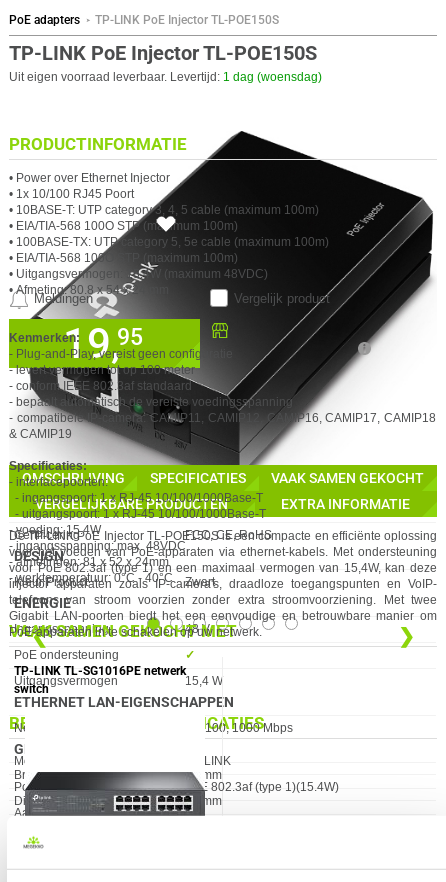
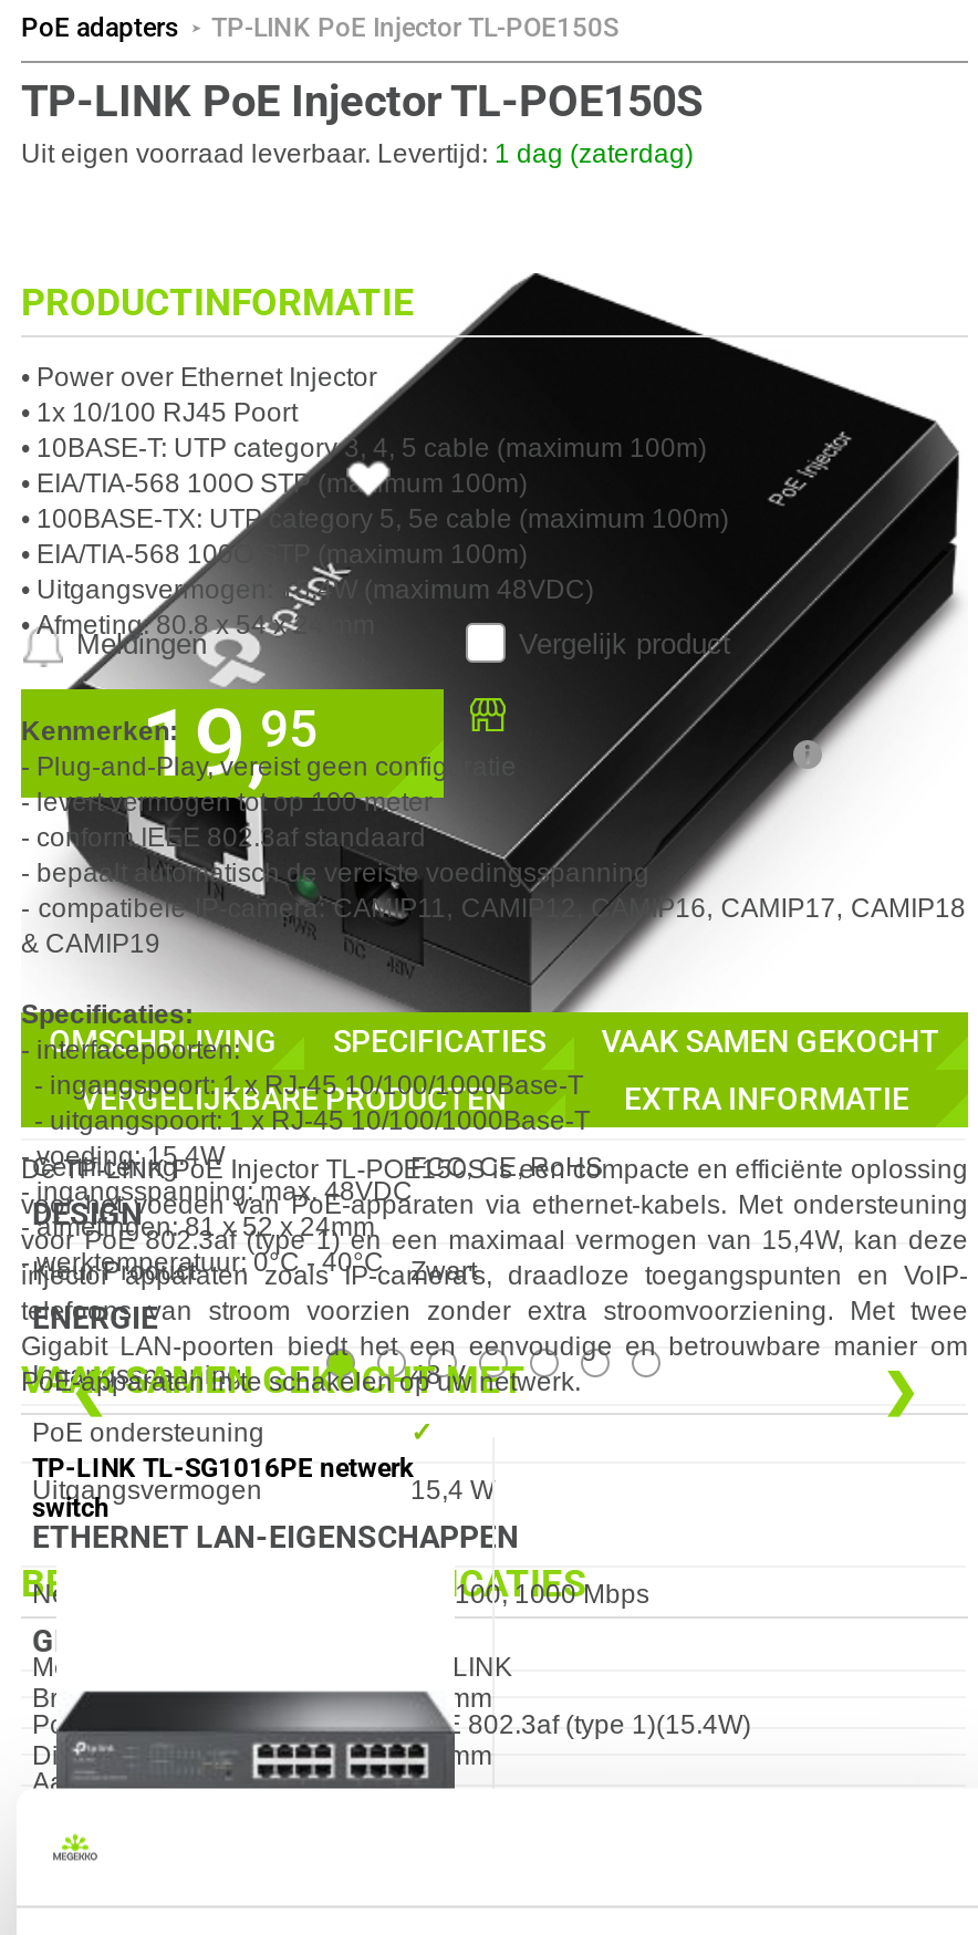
[9,70,322,84] Uit eigen voorraad leverbaar. Levertijd: 1 dag (woensdag) -> [21,138,694,169] Uit eigen voorraad leverbaar. Levertijd: 1 dag (zaterdag)

